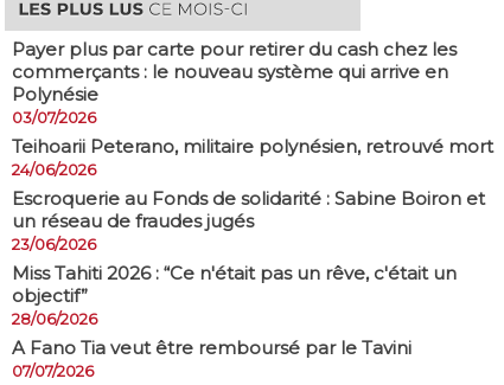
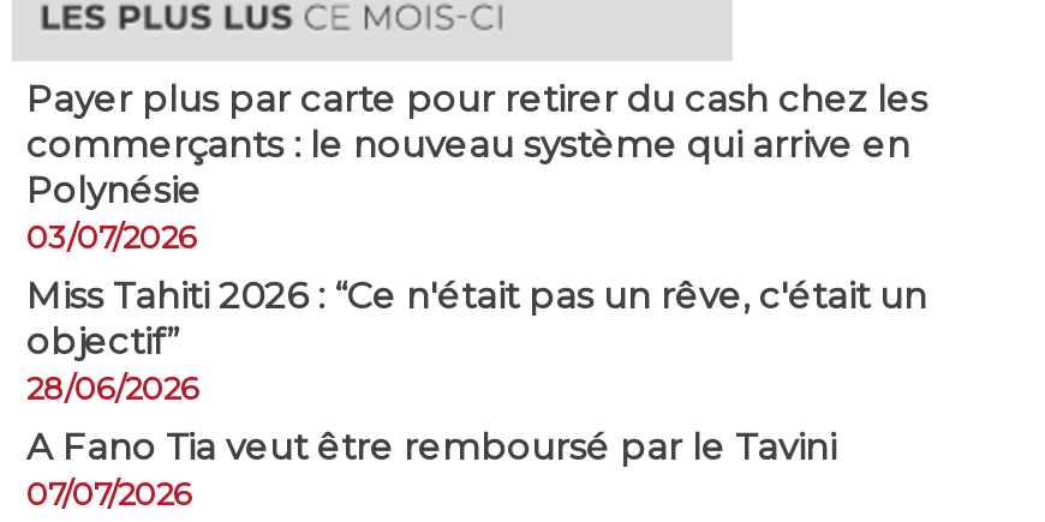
[12,135,493,254] Teihoarii Peterano, militaire polynésien, retrouvé mort | 24/06/2026 | Escroquerie au Fonds de solidarité : Sabine Boiron et | un réseau de fraudes jugés | 23/06/2026 -> none

